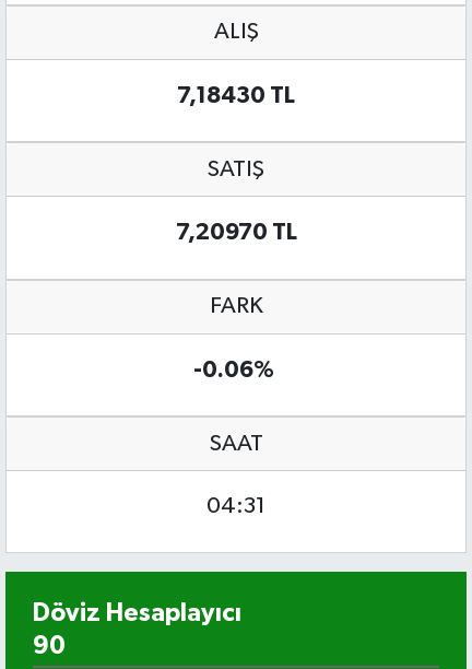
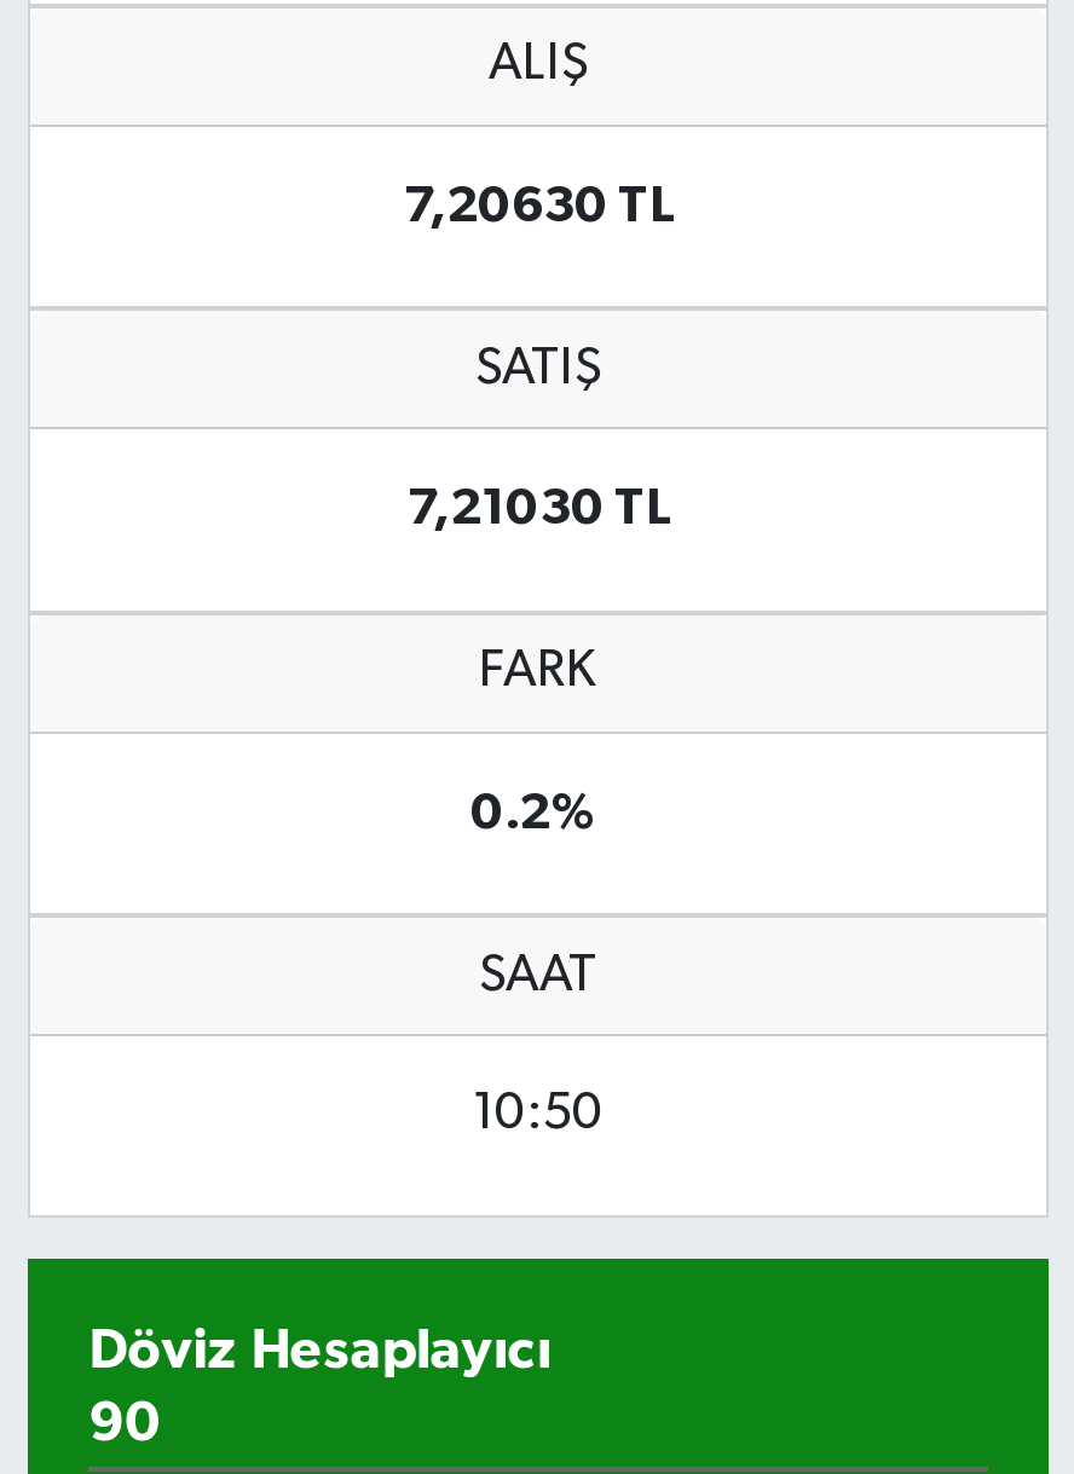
[177,84,295,107] 7,18430 TL -> [403,180,674,231] 7,20630 TL
[175,221,297,244] 7,20970 TL -> [406,483,670,534] 7,21030 TL
[193,358,279,381] -0.06% -> [470,787,606,838] 0.2%
[206,495,265,519] 04:31 -> [473,1088,604,1141] 10:50

